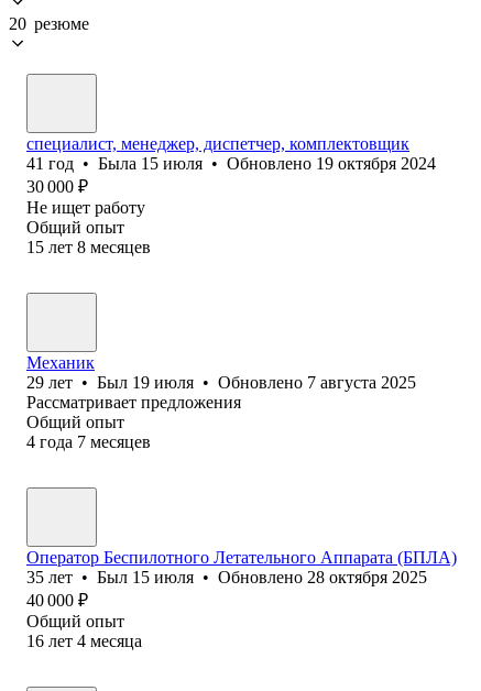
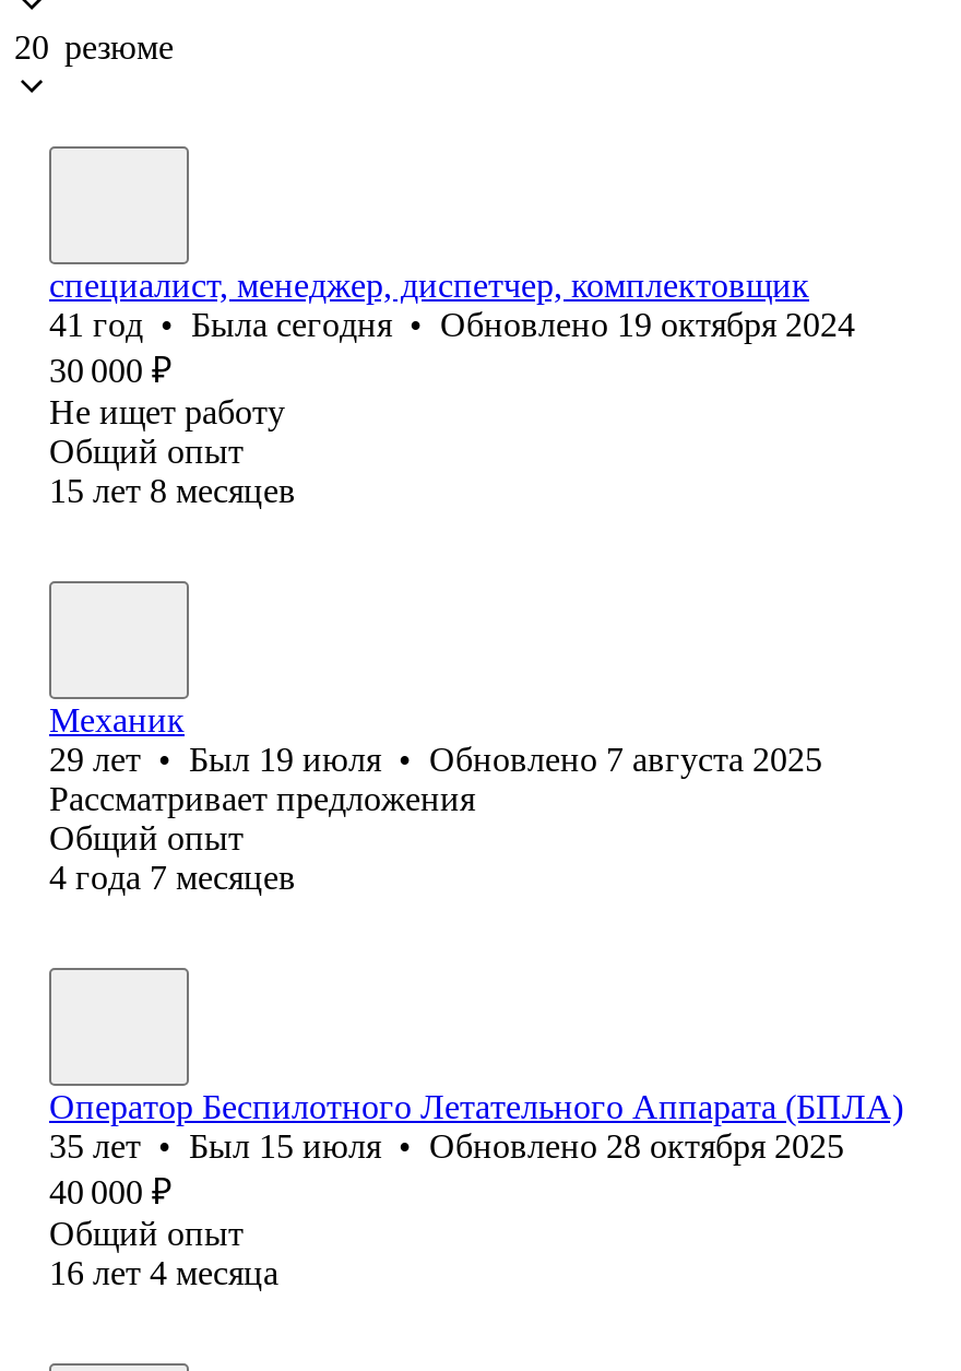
[26,154,436,173] 41 год • Была 15 июля • Обновлено 19 октября 2024 -> [49,306,855,343] 41 год • Была сегодня • Обновлено 19 октября 2024

